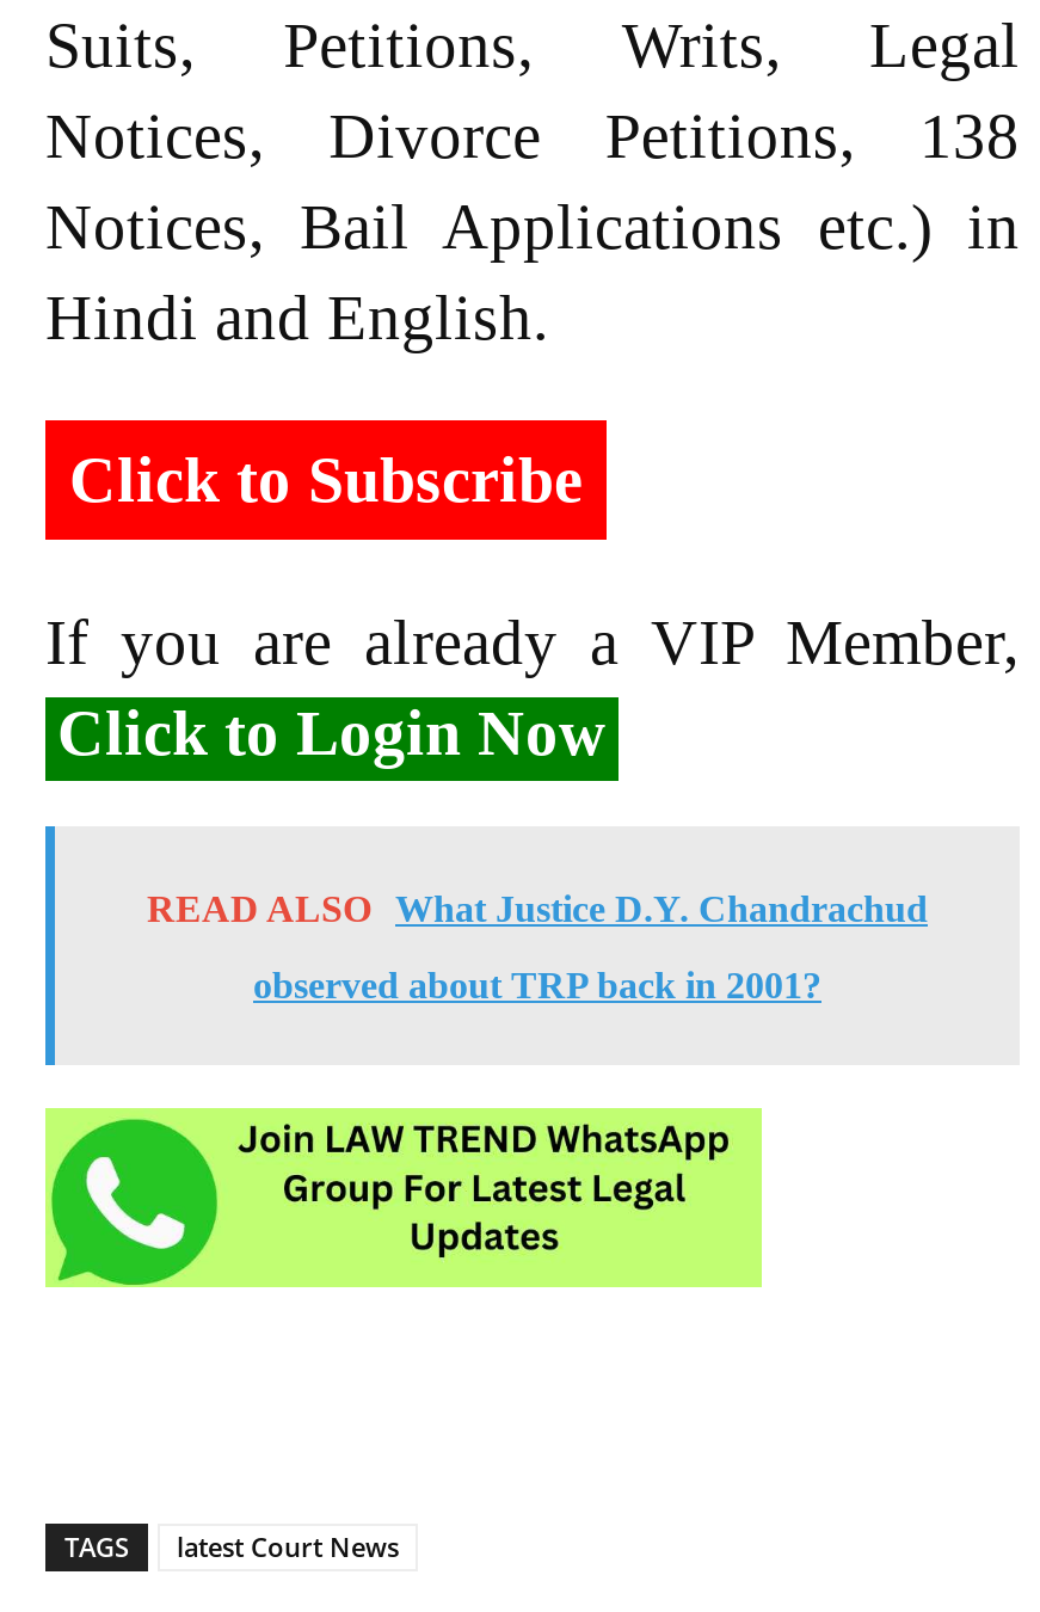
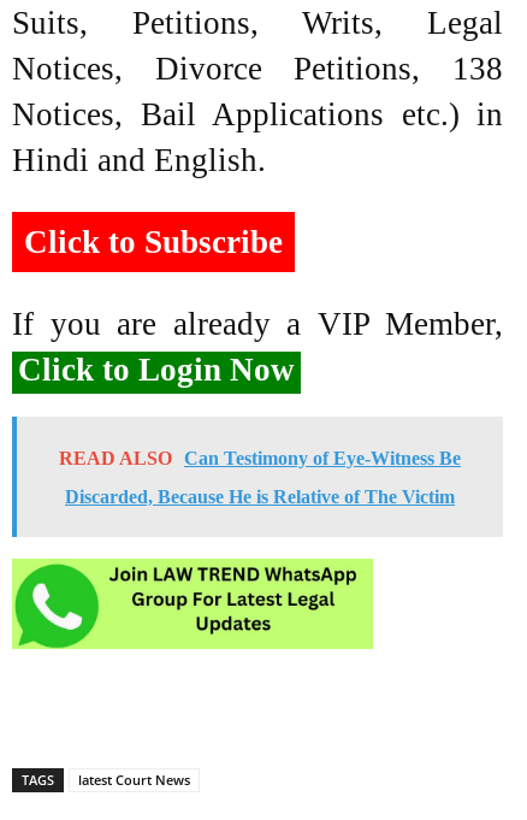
[147,888,928,929] READ ALSO What Justice D.Y. Chandrachud -> [59,448,461,468] READ ALSO Can Testimony of Eye-Witness Be
[253,965,821,1005] observed about TRP back in 2001? -> [65,486,455,507] Discarded, Because He is Relative of The Victim

